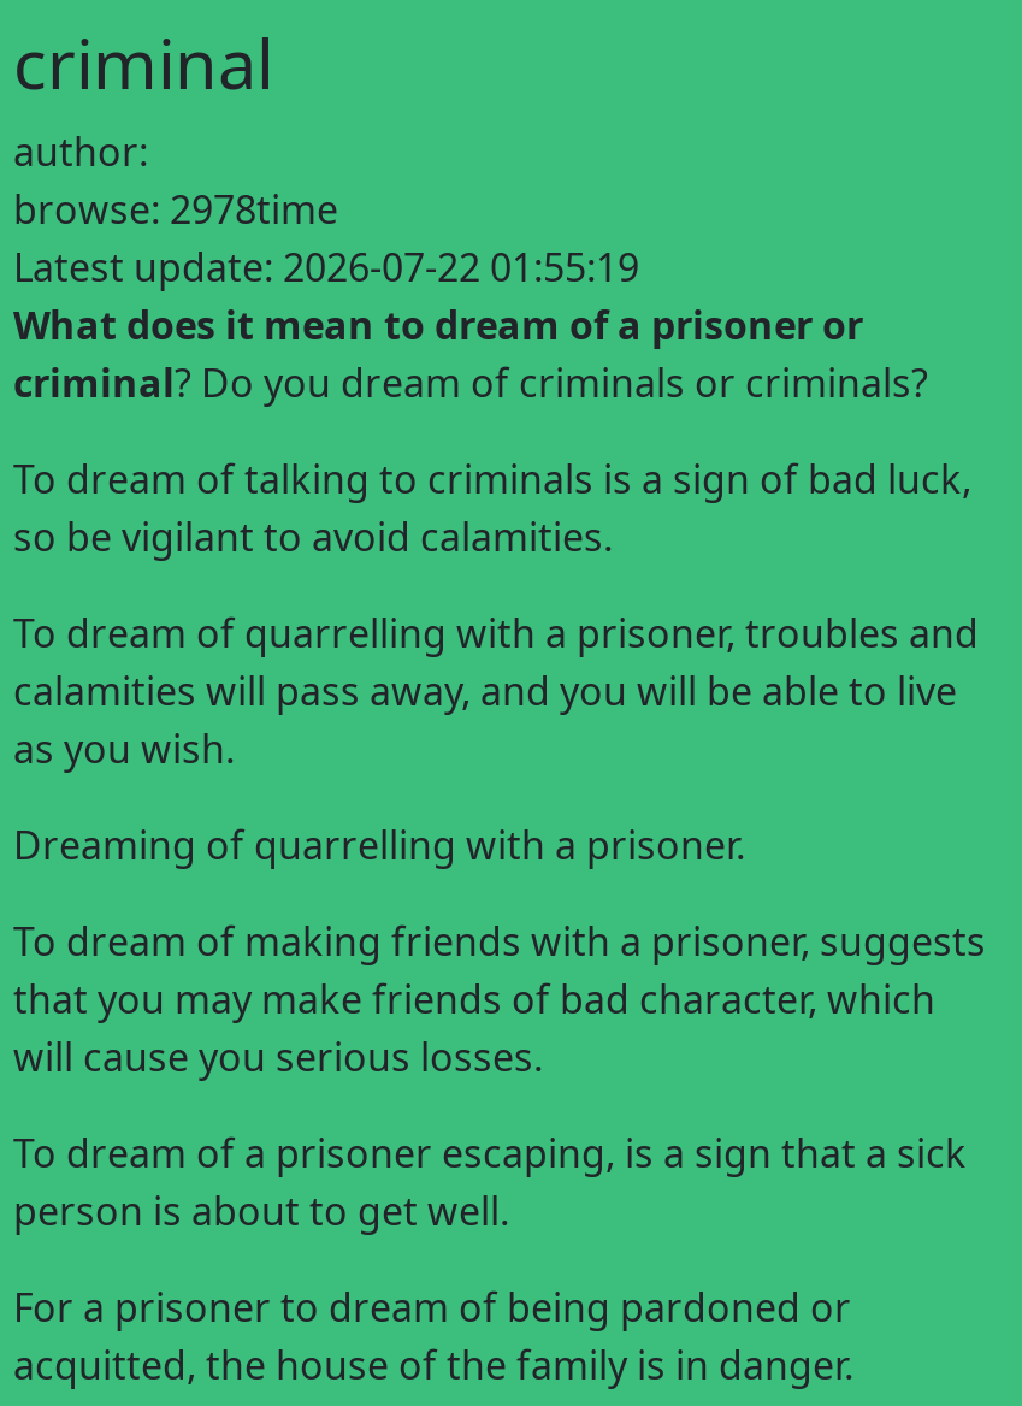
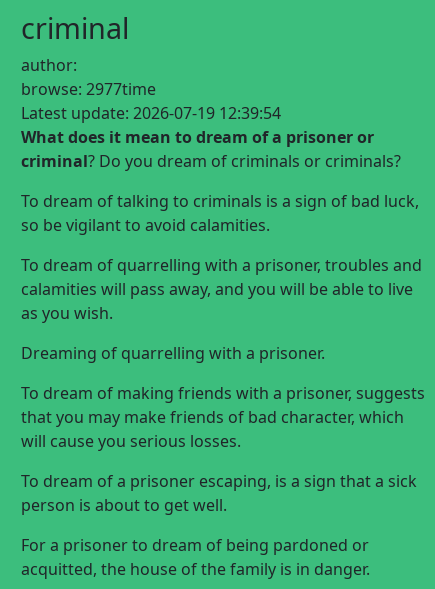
[13,183,338,236] browse: 2978time -> [21,78,156,100] browse: 2977time
[13,241,639,294] Latest update: 2026-07-22 01:55:19 -> [21,102,281,124] Latest update: 2026-07-19 12:39:54

